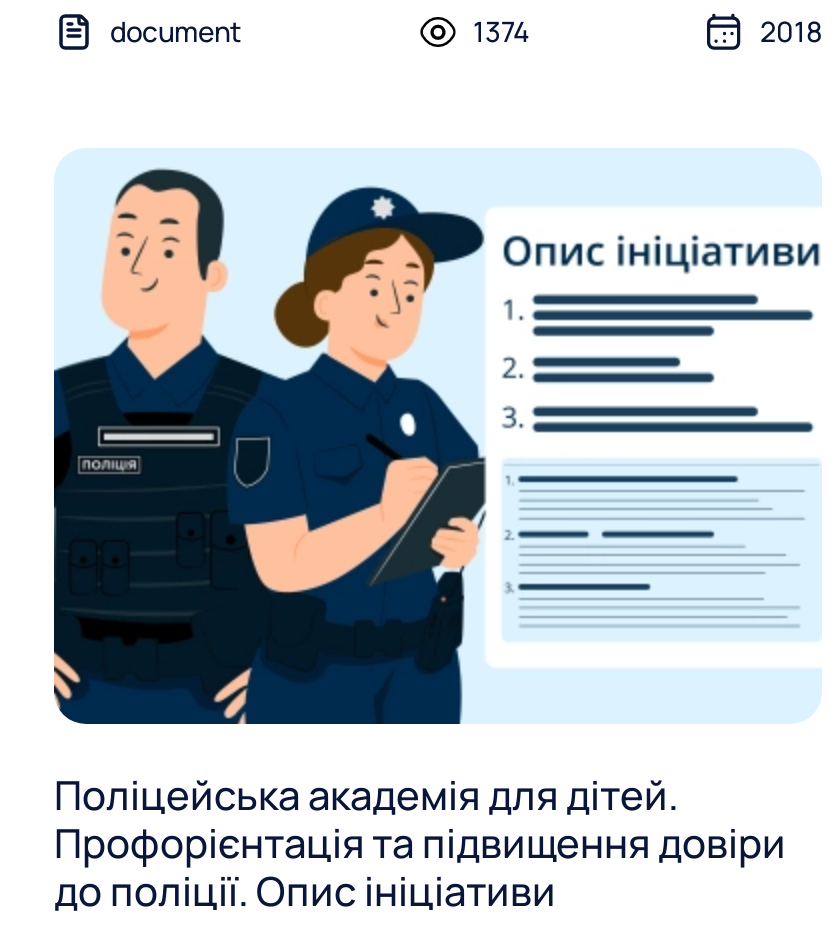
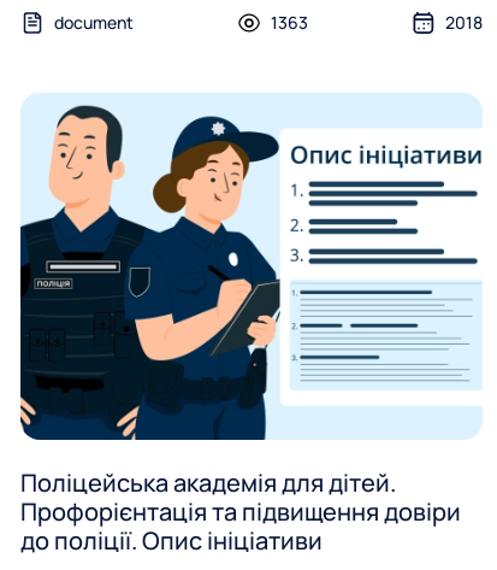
[473,12,529,50] 1374 -> [271,11,308,34] 1363

